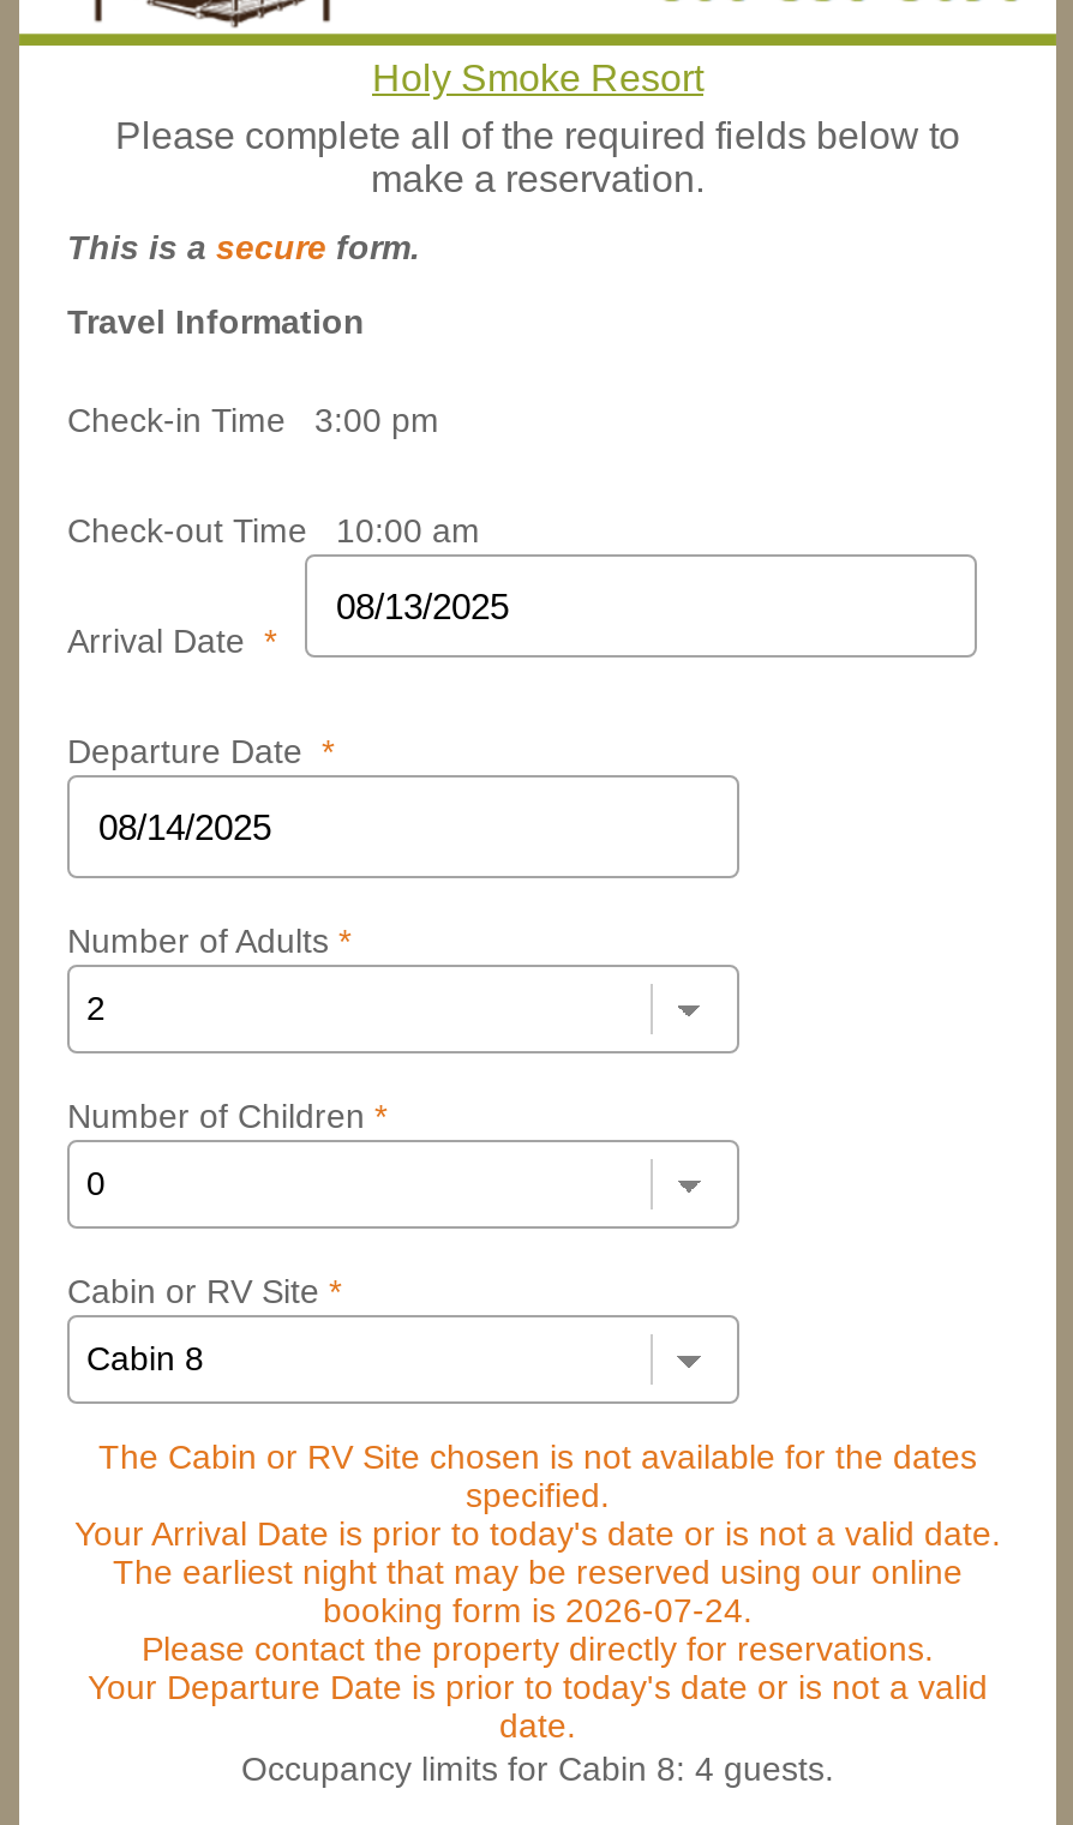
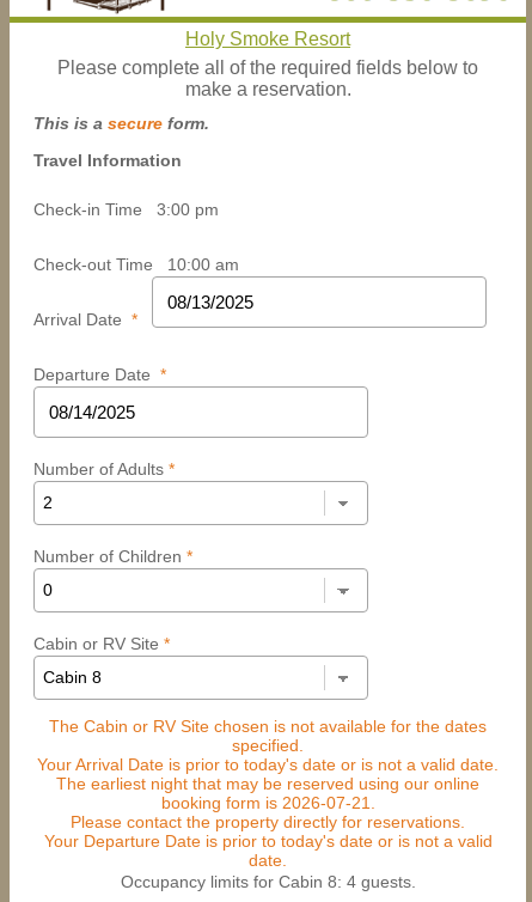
[323,1591,753,1629] booking form is 2026-07-24. -> [161,793,375,812] booking form is 2026-07-21.

